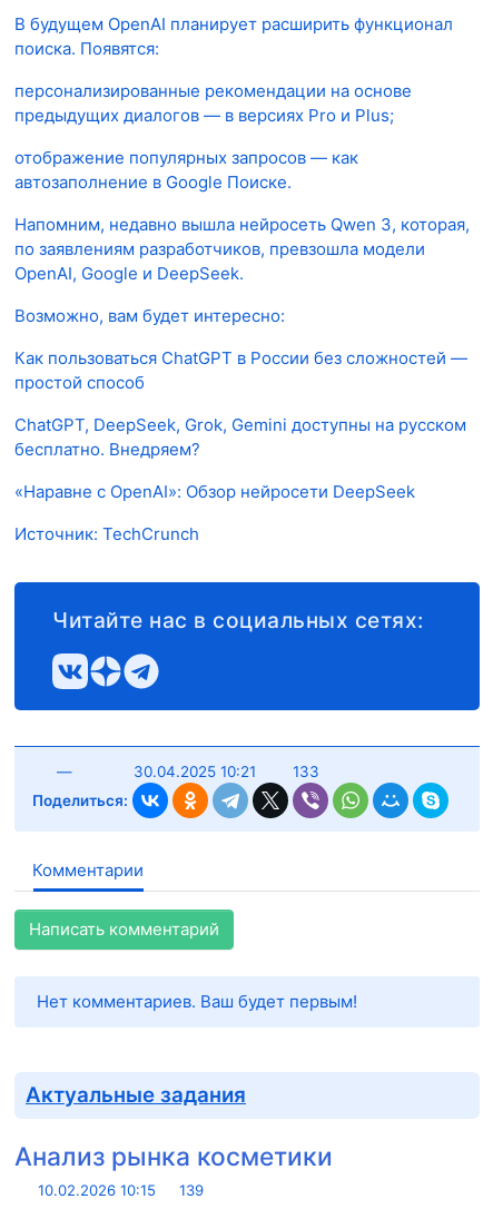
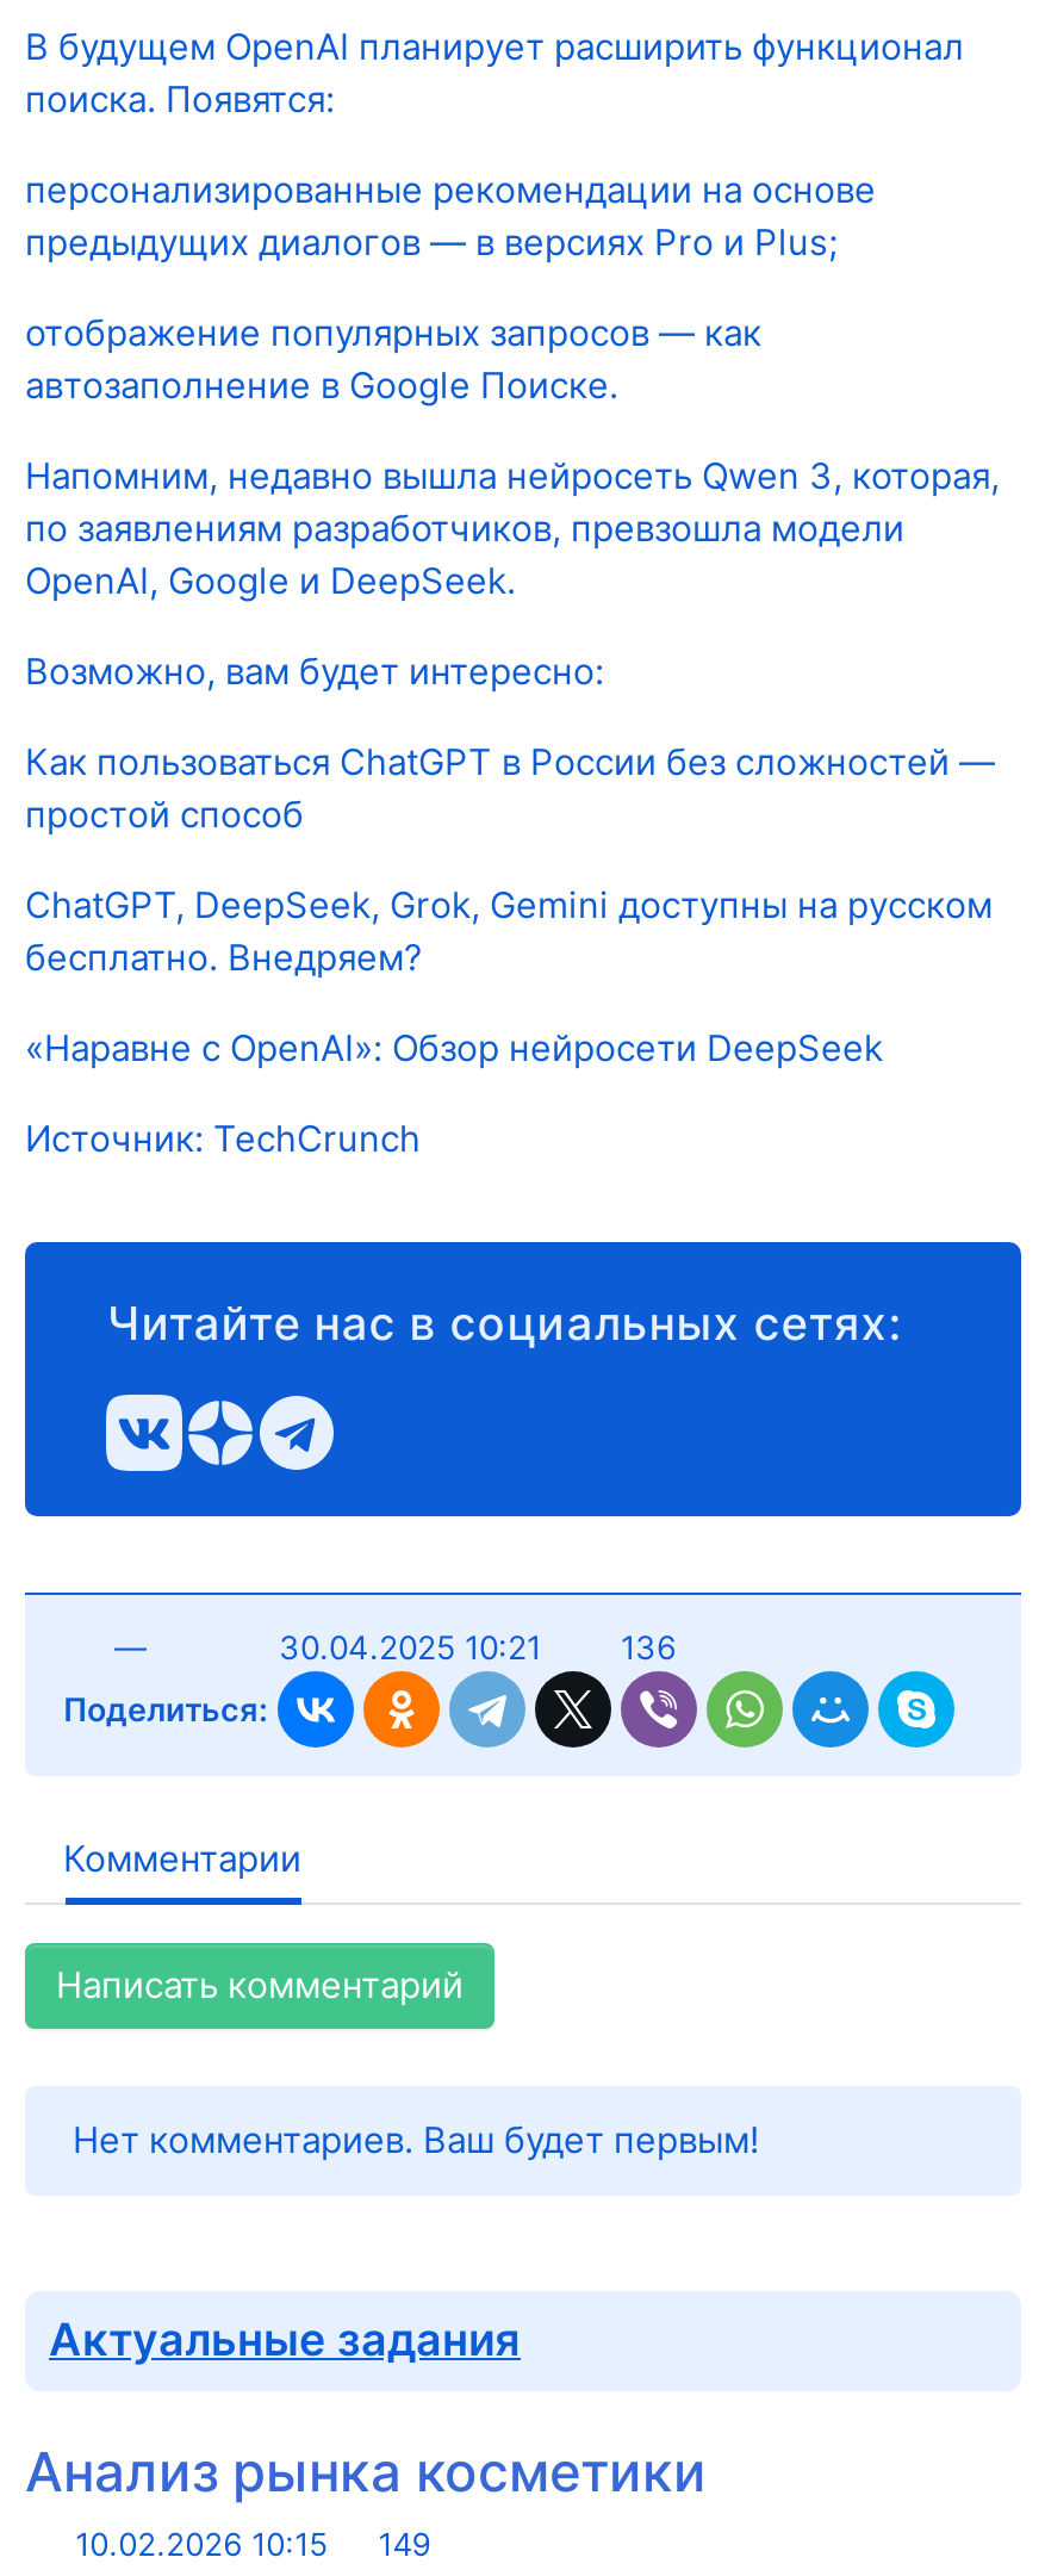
[133,762,319,780] 30.04.2025 10:21 133 -> [279,1628,676,1666] 30.04.2025 10:21 136
[38,1181,204,1199] 10.02.2026 10:15 139 -> [75,2524,431,2562] 10.02.2026 10:15 149

